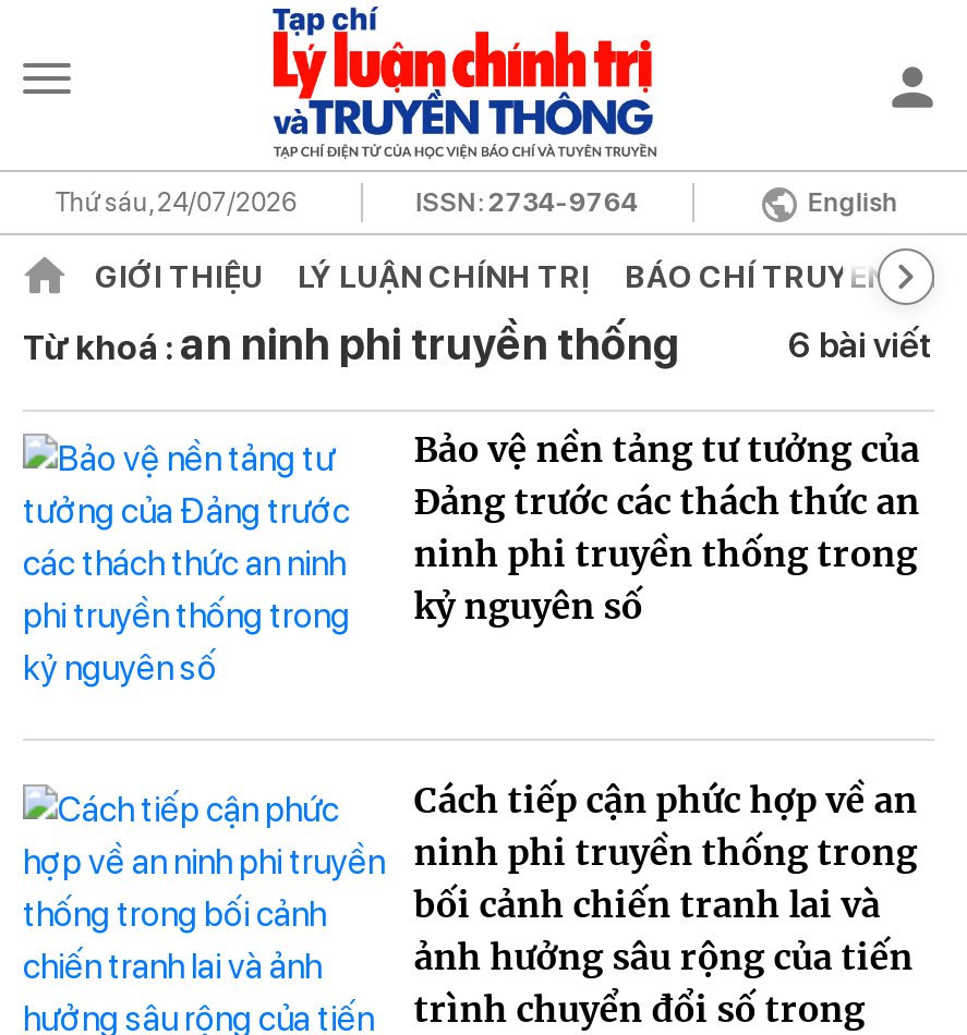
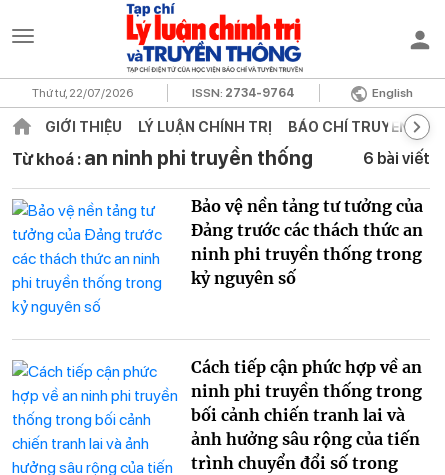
[55,188,297,218] Thứ sáu, 24/07/2026 -> [32,86,133,100] Thứ tư, 22/07/2026

